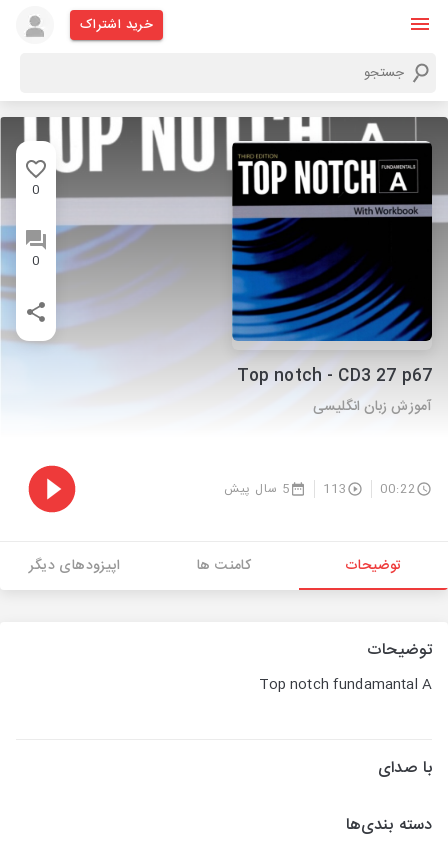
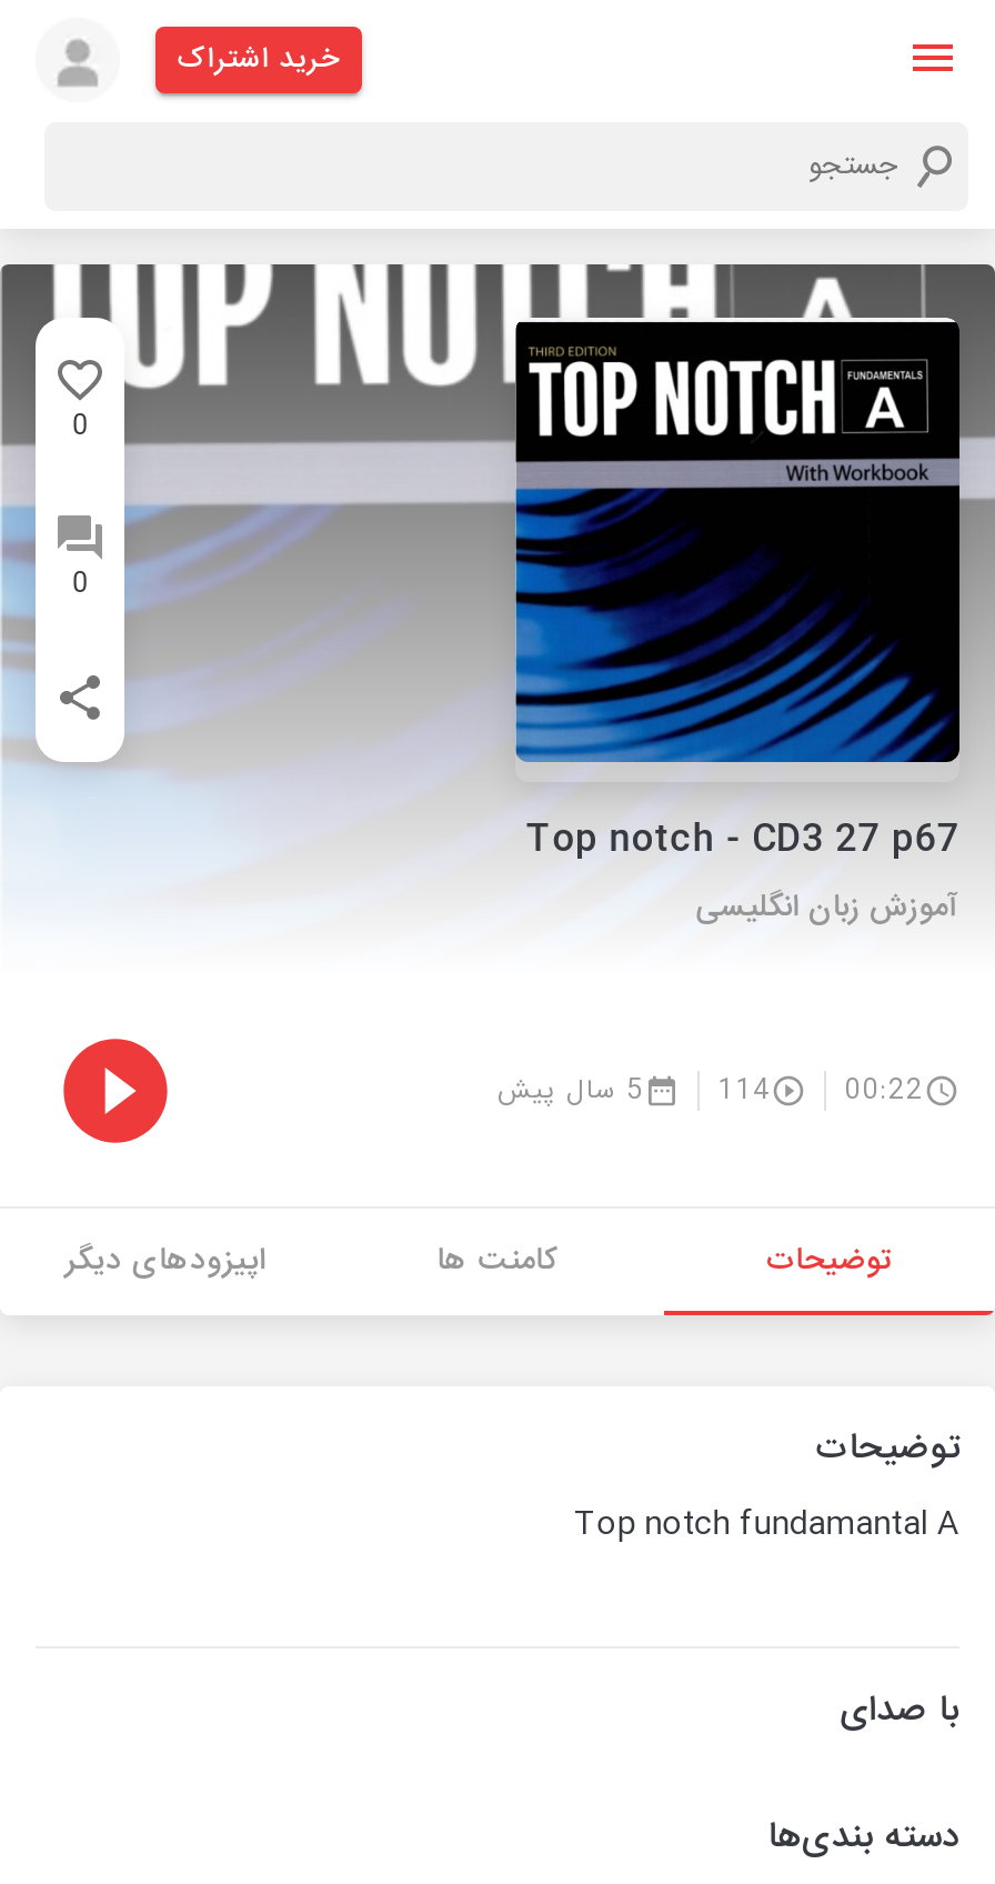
[323,479,347,499] 113 -> [717,1069,771,1113] 114

